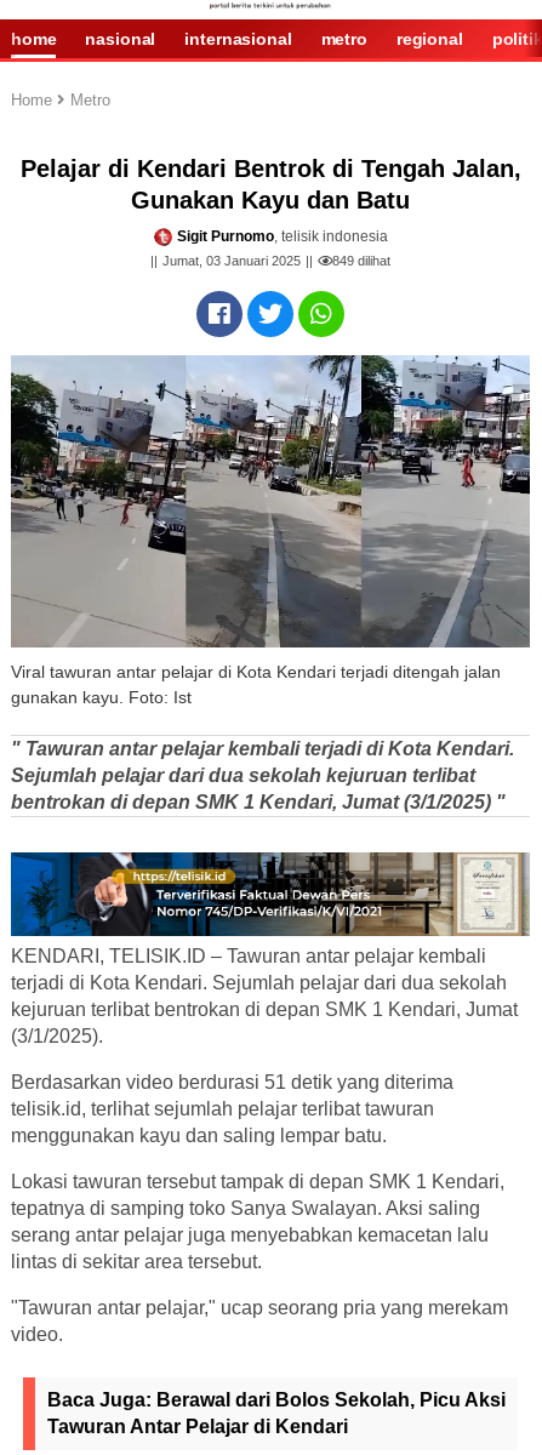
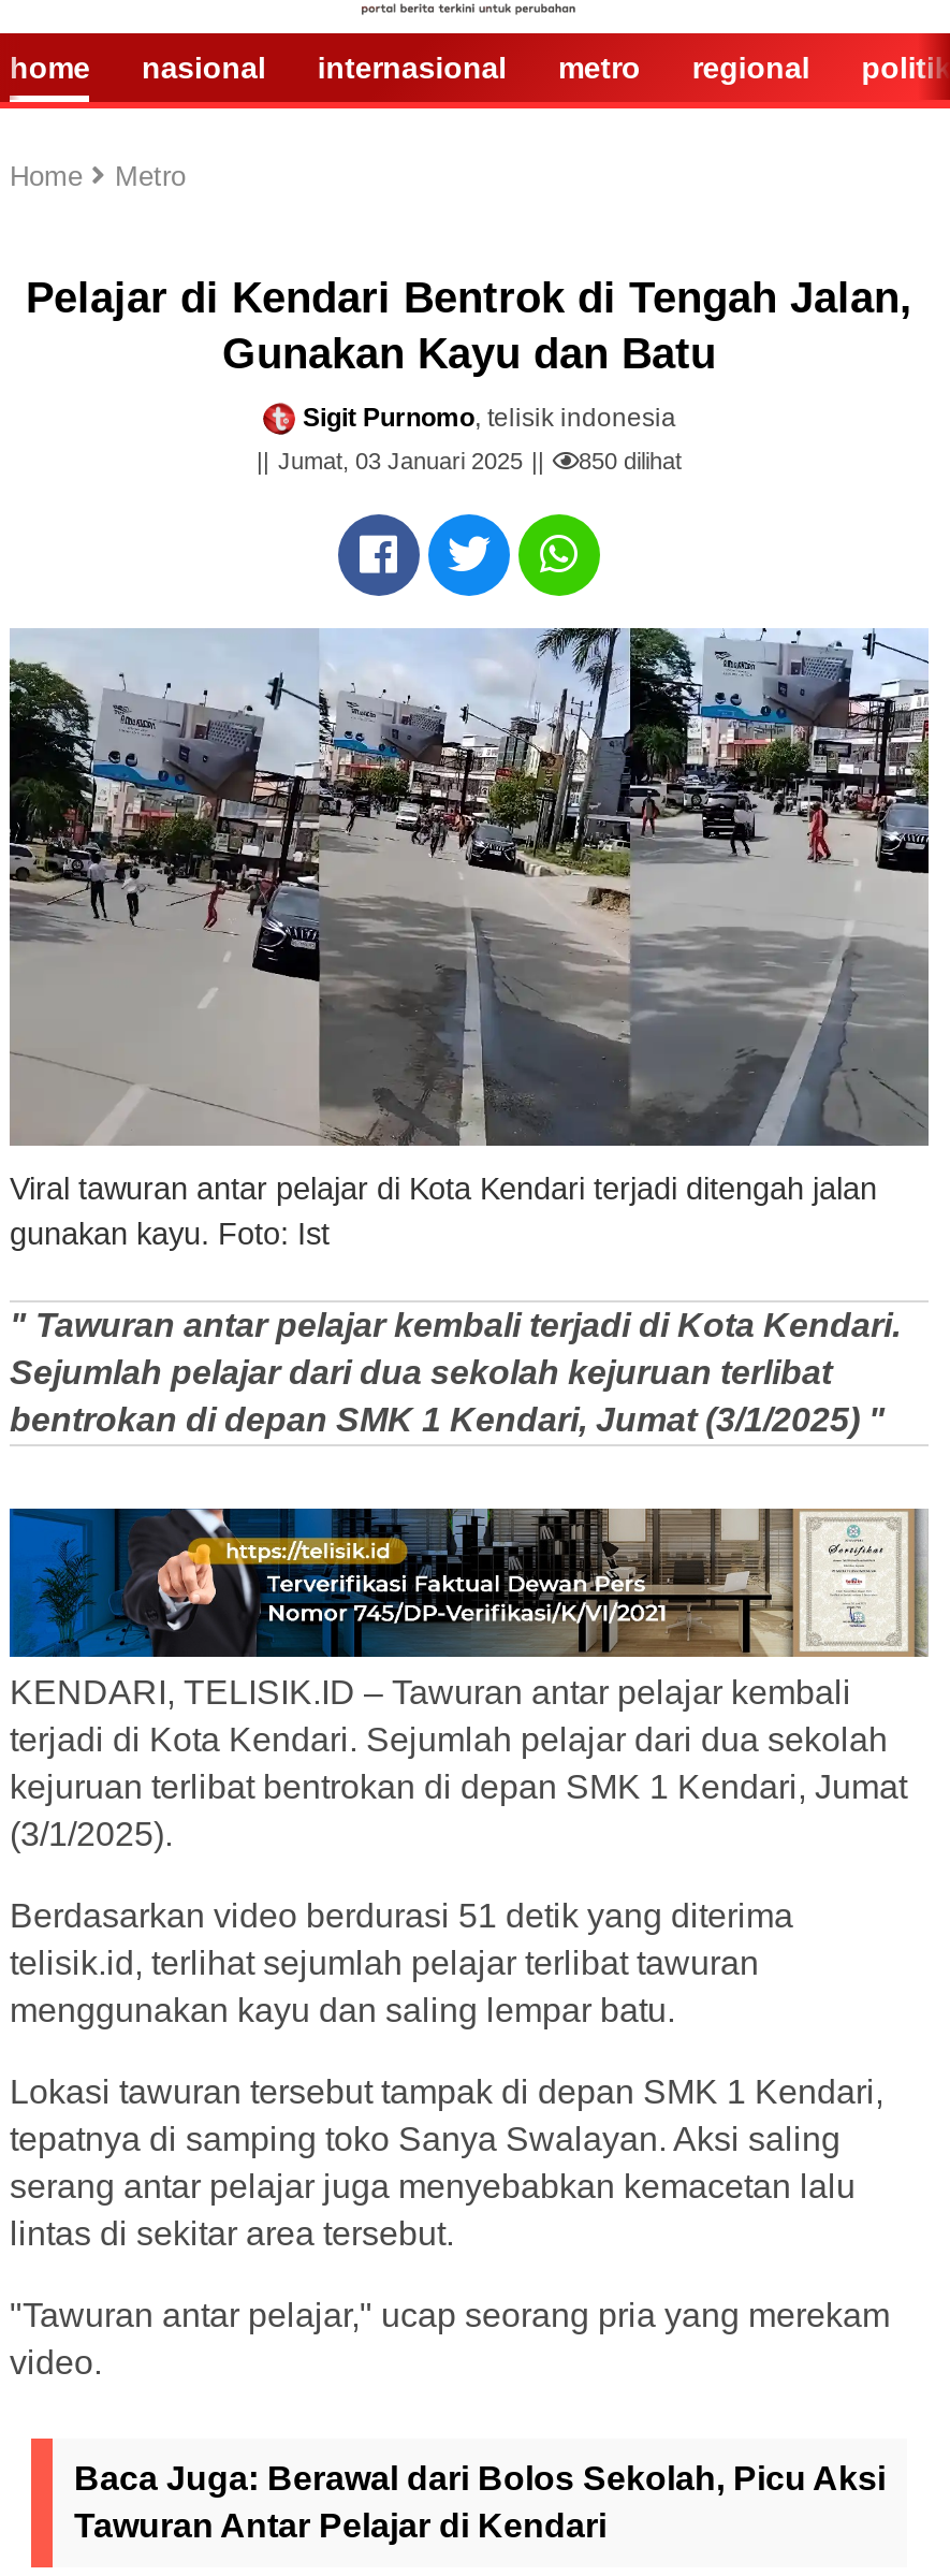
[332,254,390,268] 849 dilihat -> [579,448,682,474] 850 dilihat

